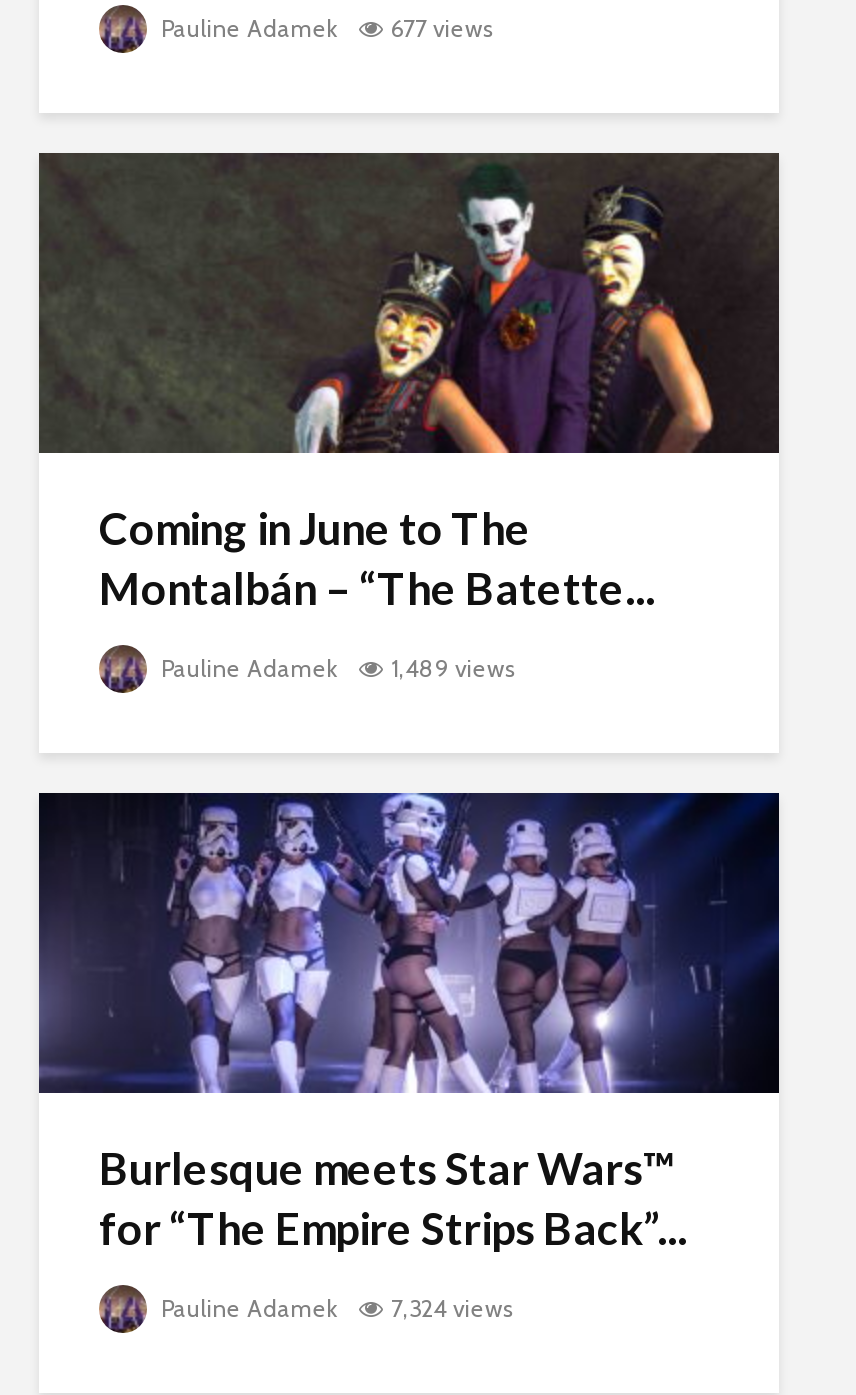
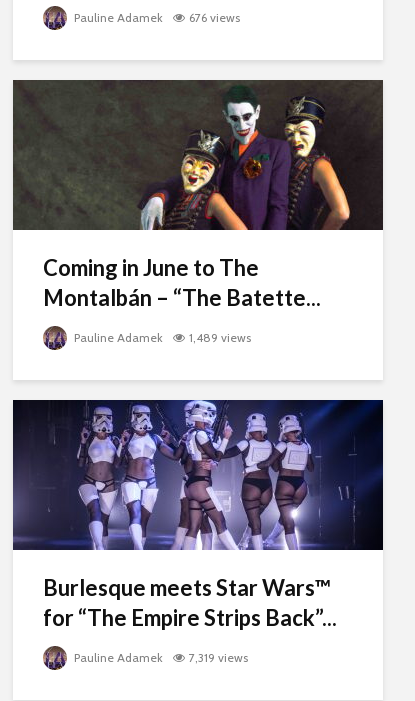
[155,13,493,43] Pauline Adamek 677 views -> [71,10,240,25] Pauline Adamek 676 views
[155,1293,513,1323] Pauline Adamek 7,324 views -> [71,650,248,665] Pauline Adamek 7,319 views

